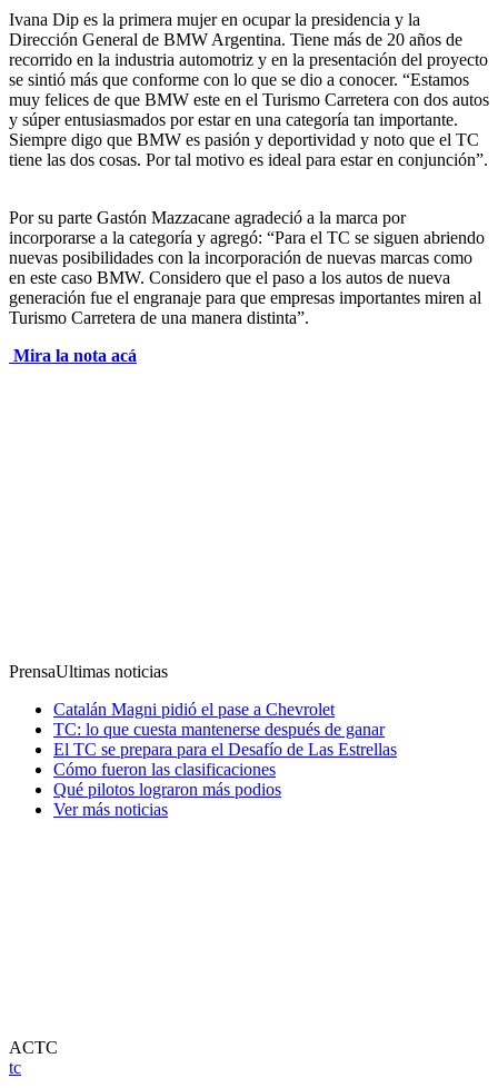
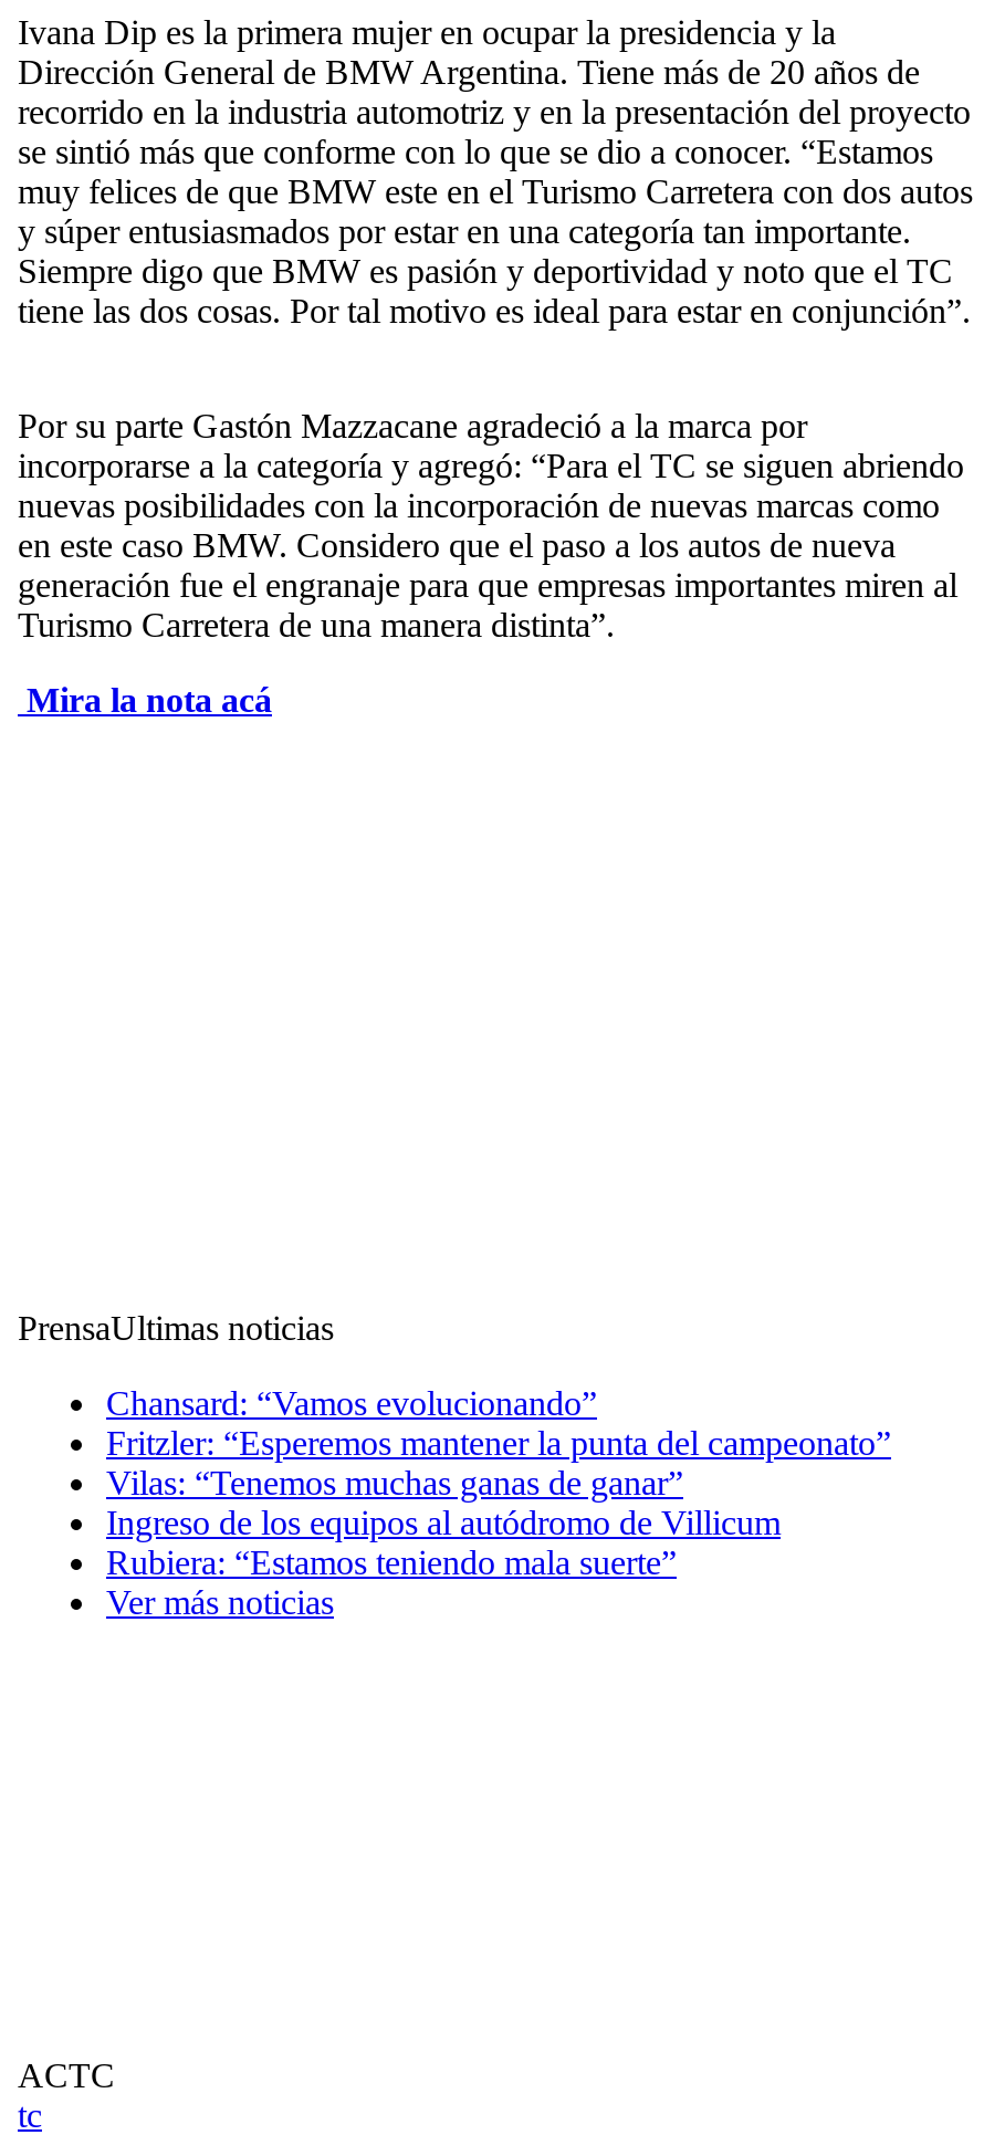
[53,700,397,799] Catalán Magni pidió el pase a Chevrolet | TC: lo que cuesta mantenerse después de ganar | El TC se prepara para el Desafío de Las Estrellas | Cómo fueron las clasificaciones | Qué pilotos lograron más podios -> [106,1384,891,1581] Chansard: “Vamos evolucionando” | Fritzler: “Esperemos mantener la punta del campeonato” | Vilas: “Tenemos muchas ganas de ganar” | Ingreso de los equipos al autódromo de Villicum | Rubiera: “Estamos teniendo mala suerte”

